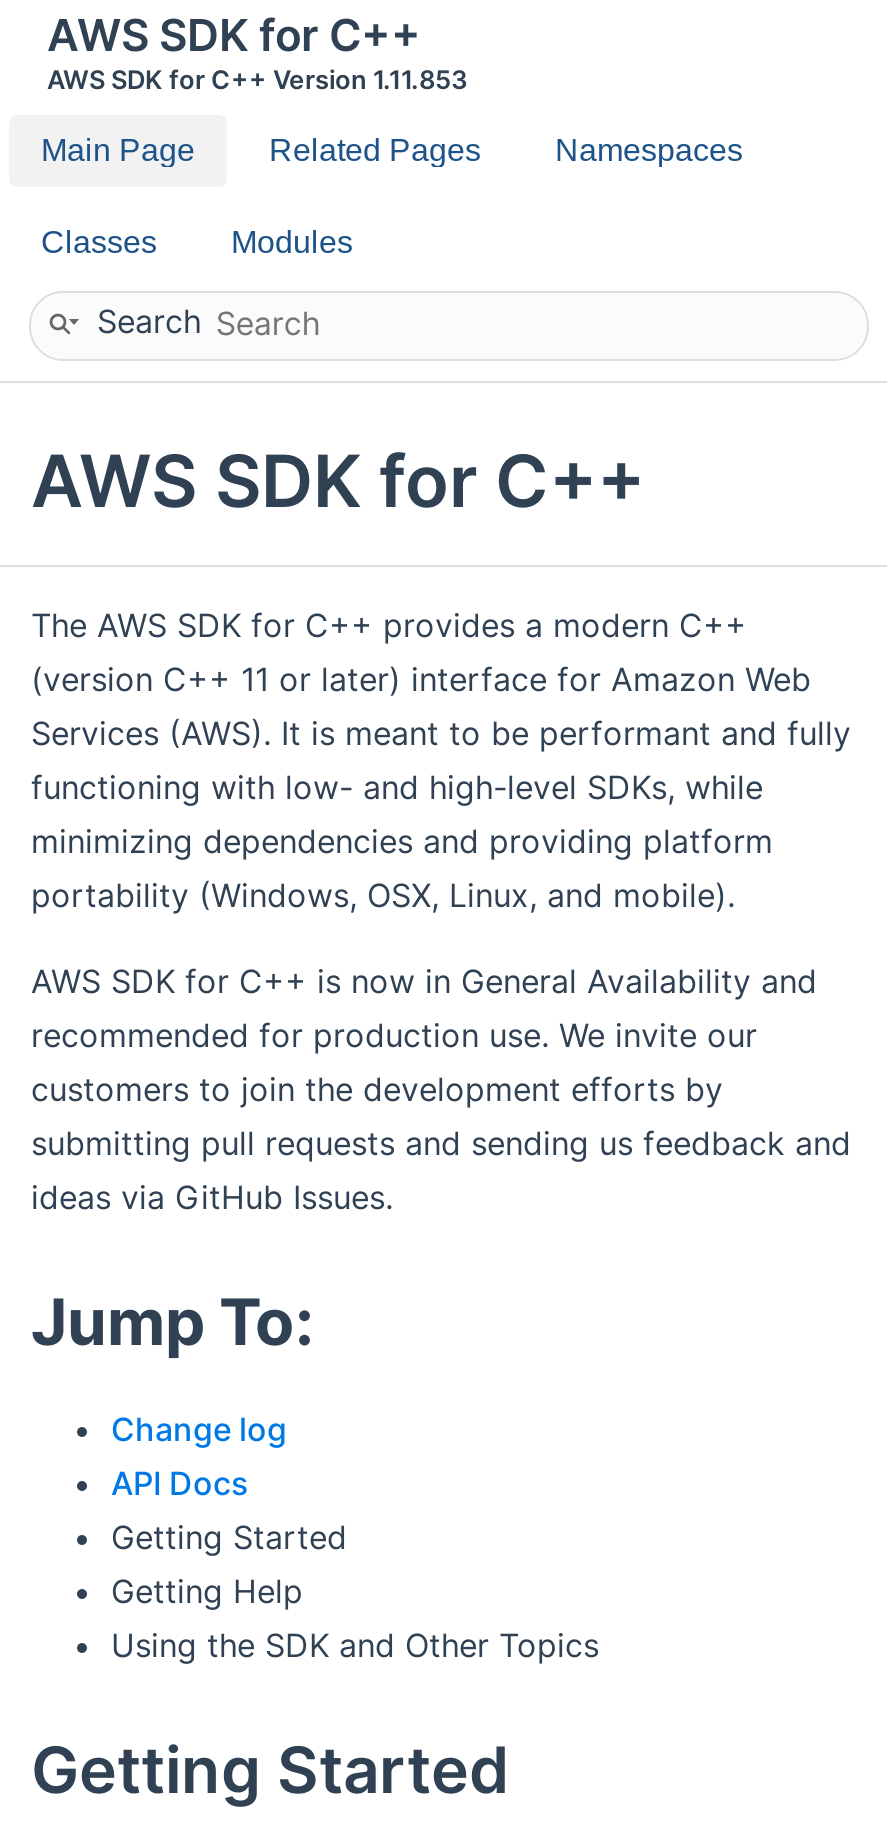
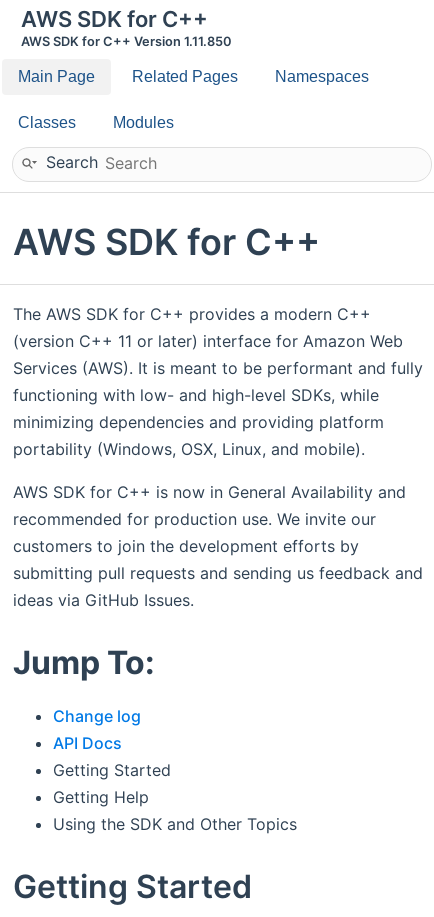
[47,65,467,95] AWS SDK for C++ Version 1.11.853 -> [21,34,232,49] AWS SDK for C++ Version 1.11.850

